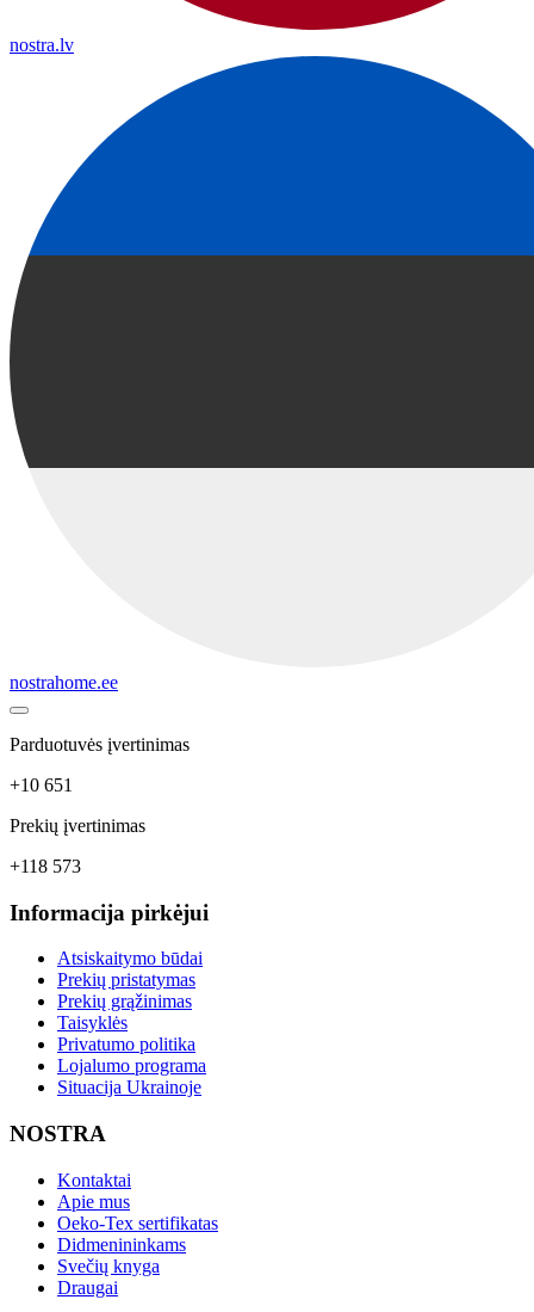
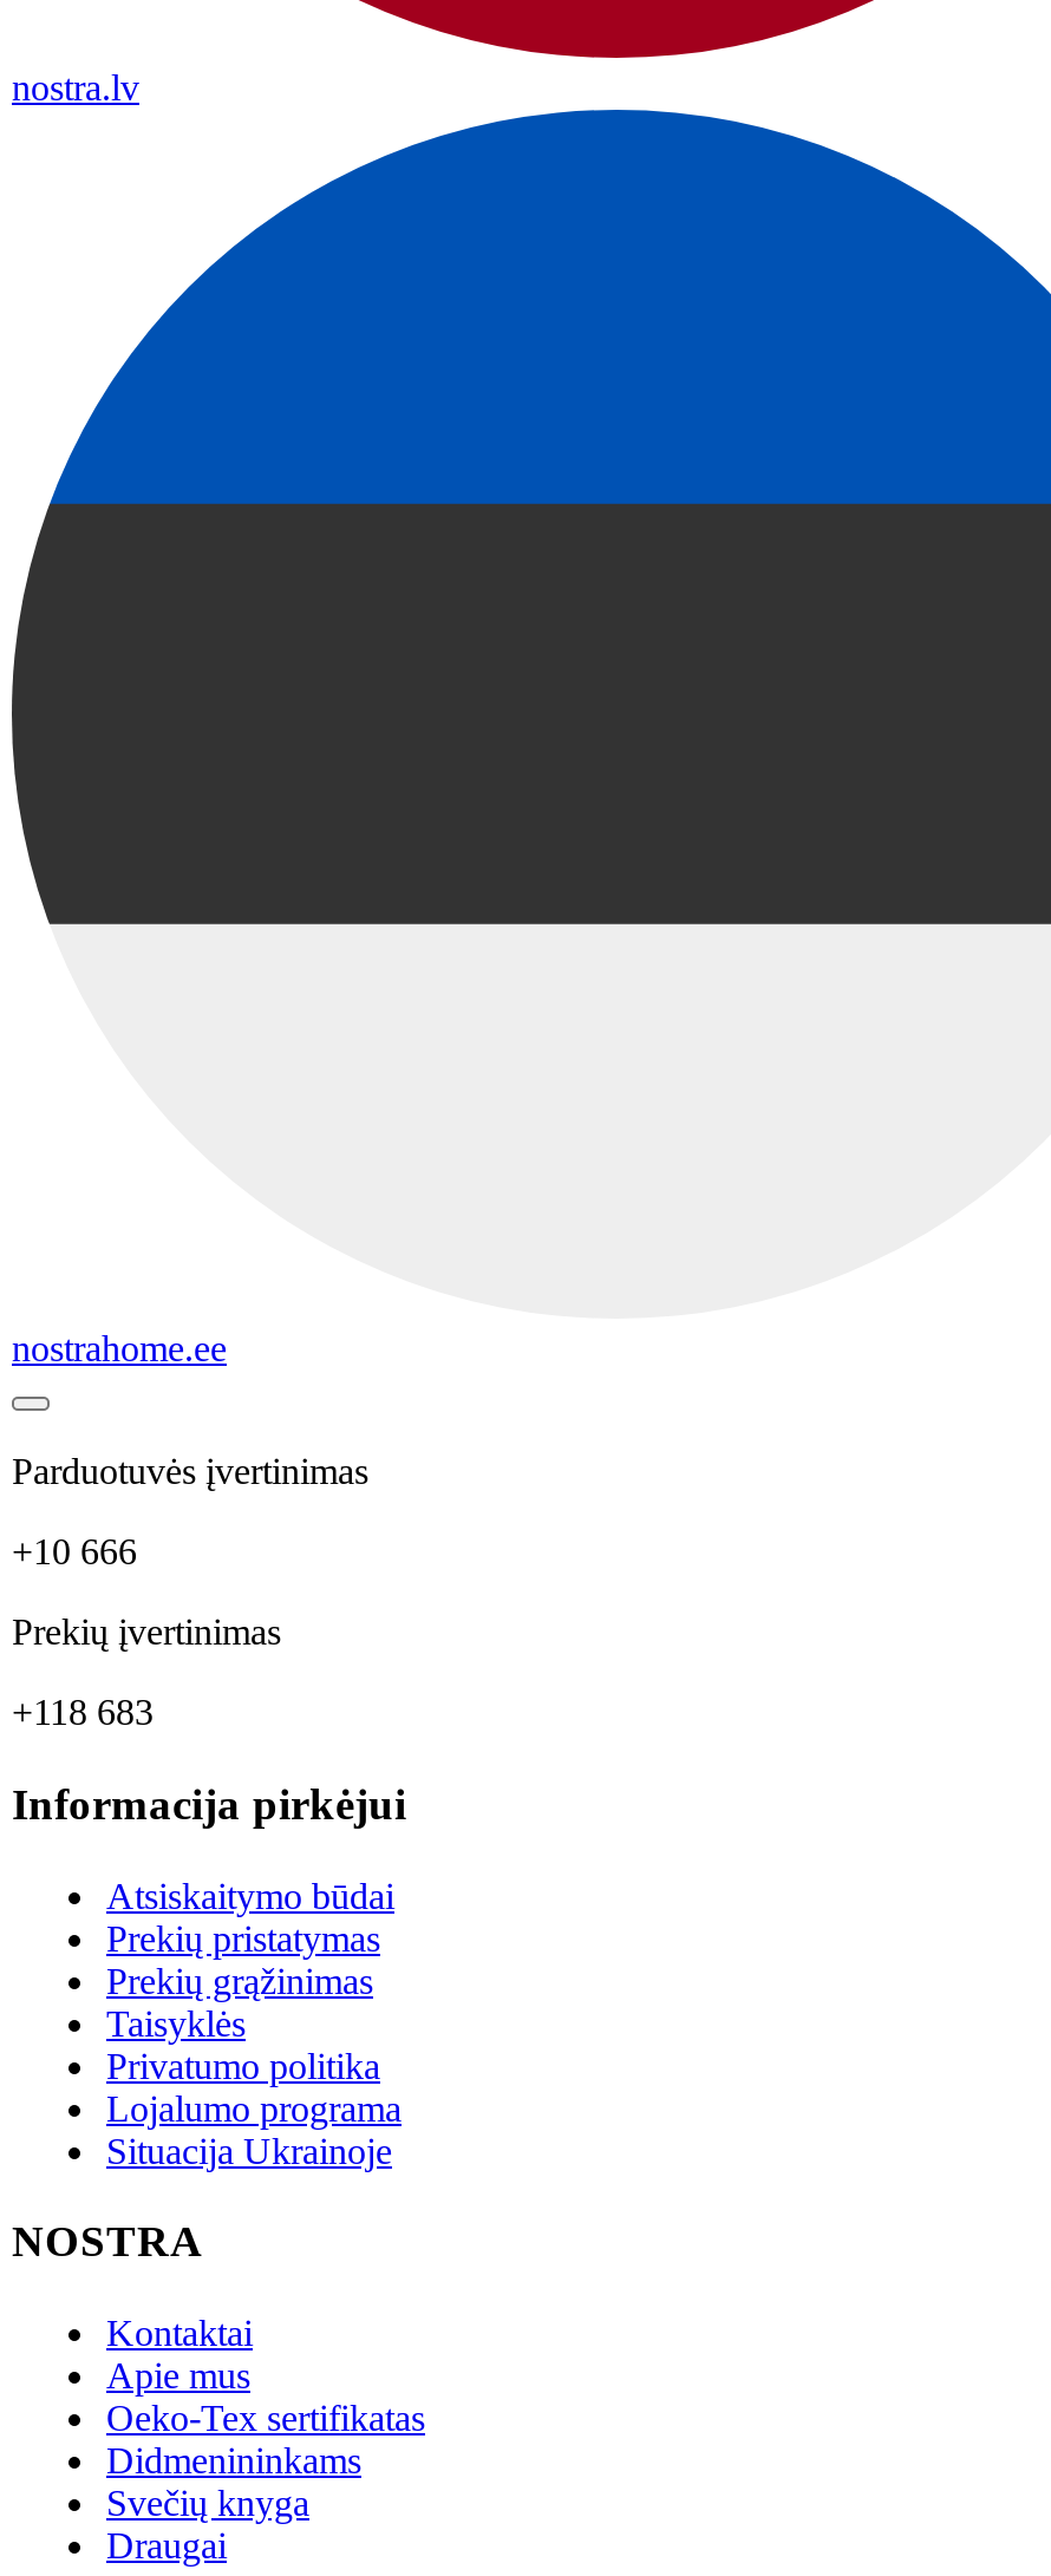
[10,775,73,795] +10 651 -> [12,1532,137,1572] +10 666
[10,856,81,876] +118 573 -> [12,1692,154,1733] +118 683

